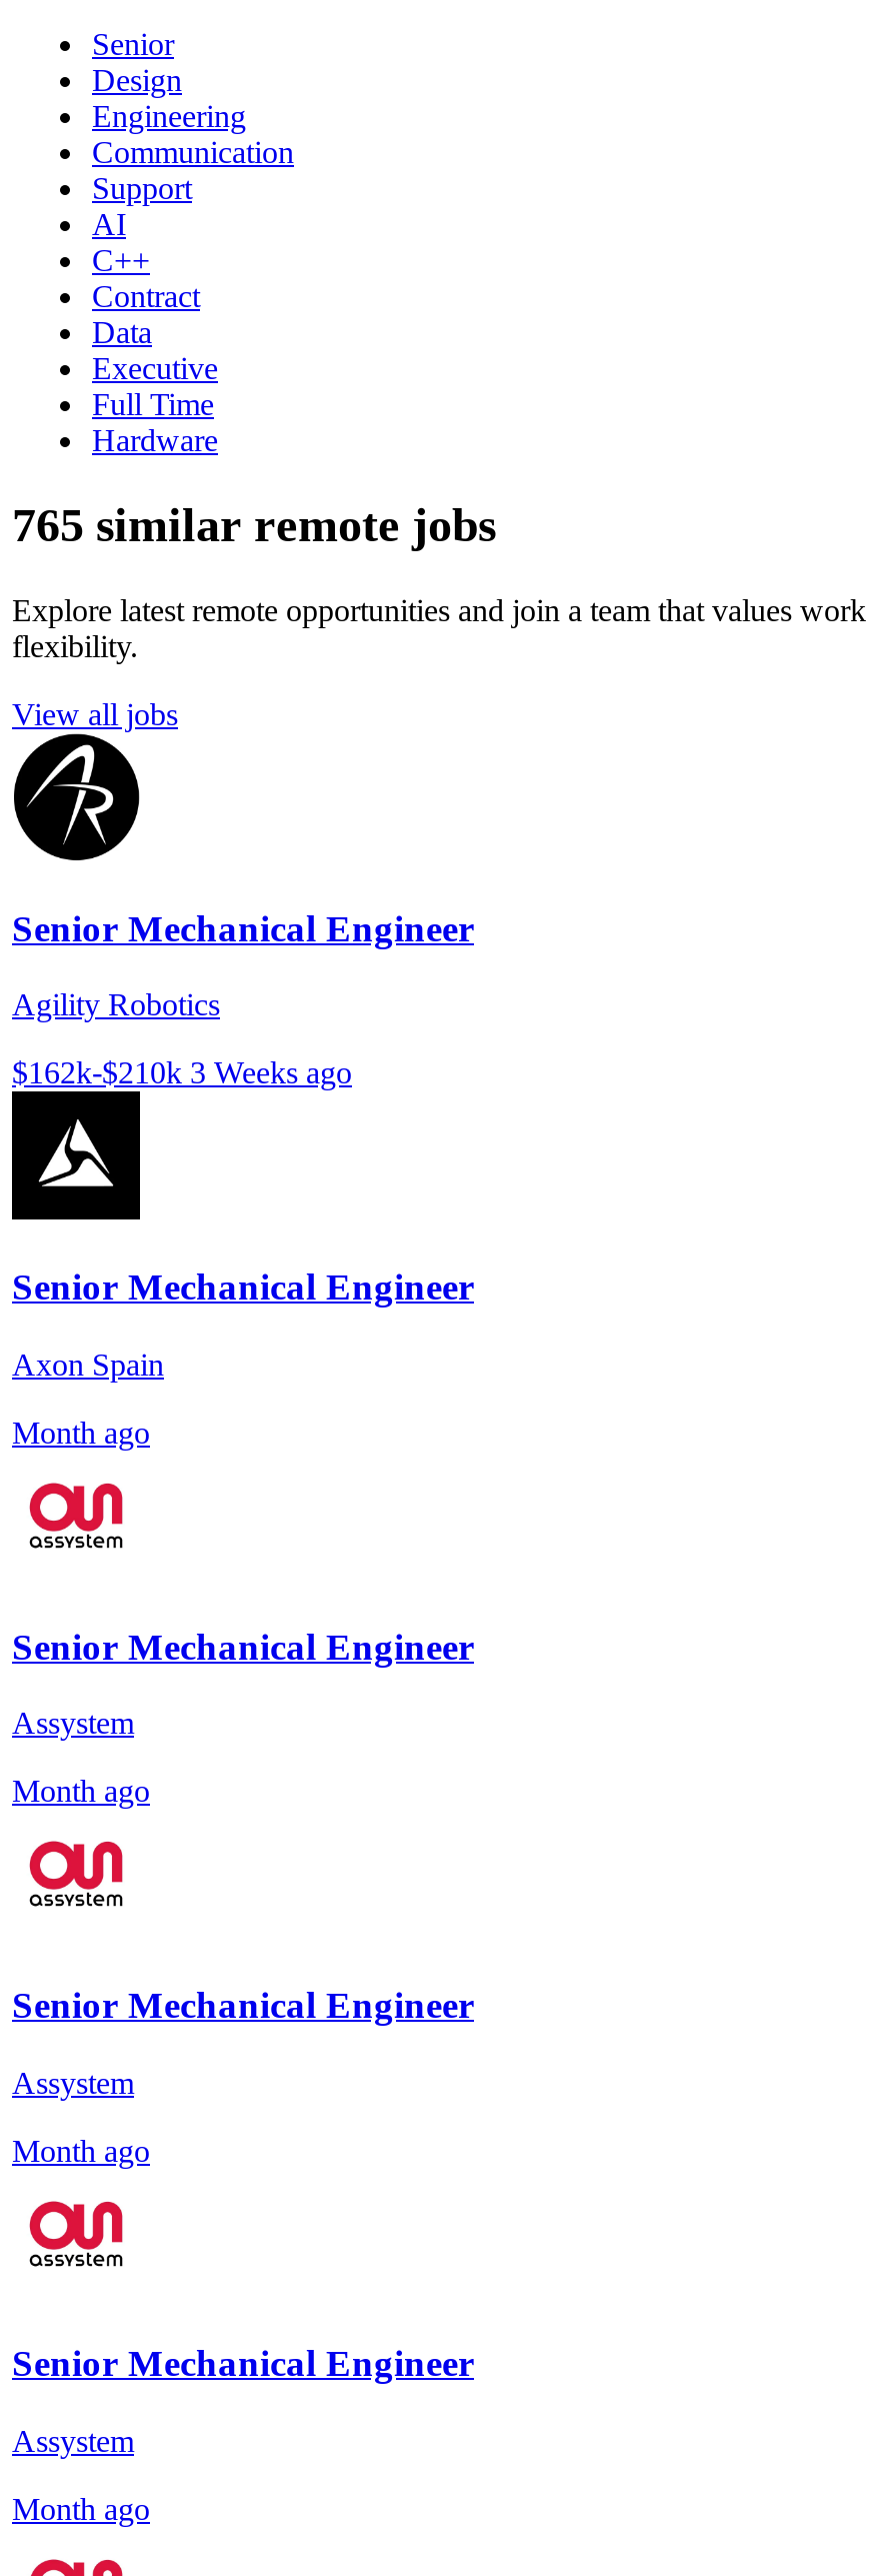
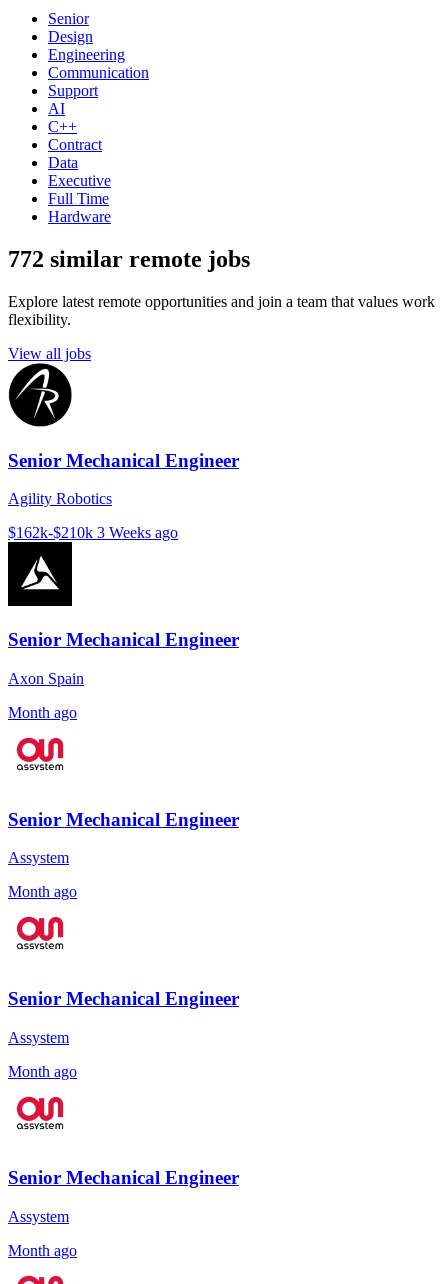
[12,499,496,551] 765 similar remote jobs -> [8,246,250,272] 772 similar remote jobs

